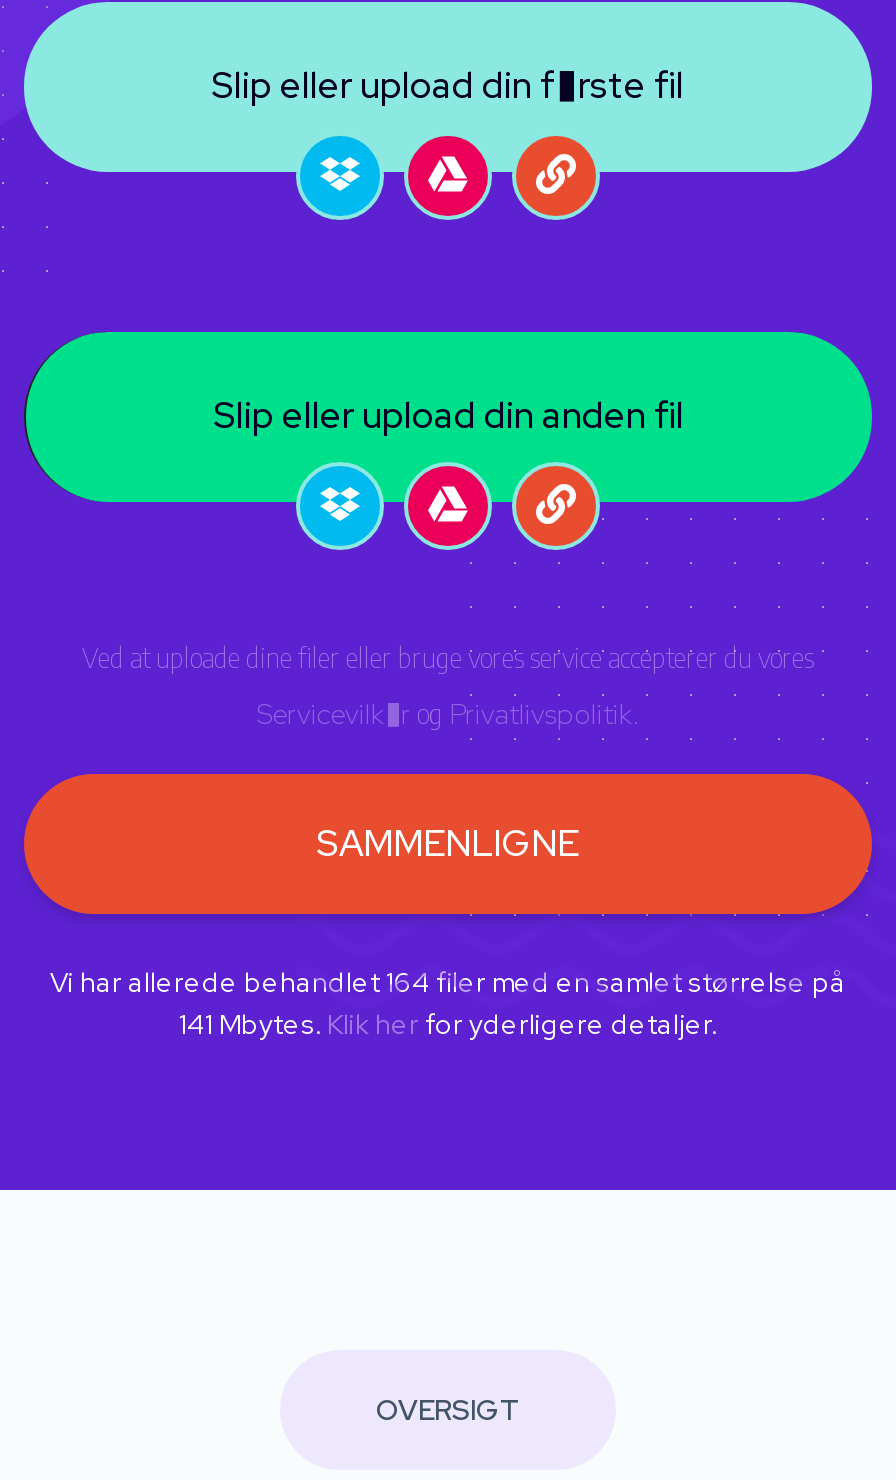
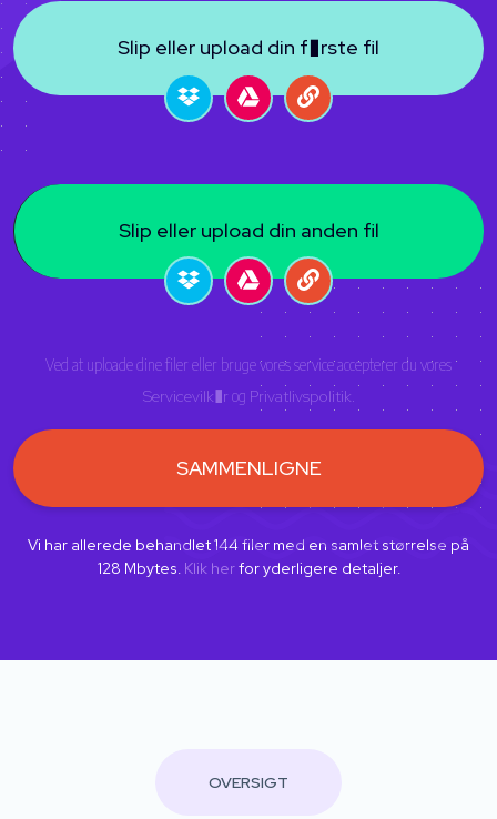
[50,963,846,999] Vi har allerede behandlet 164 filer med en samlet størrelse på -> [28,534,469,554] Vi har allerede behandlet 144 filer med en samlet størrelse på
[179,1005,717,1041] 141 Mbytes. Klik her for yderligere detaljer. -> [97,558,400,578] 128 Mbytes. Klik her for yderligere detaljer.

